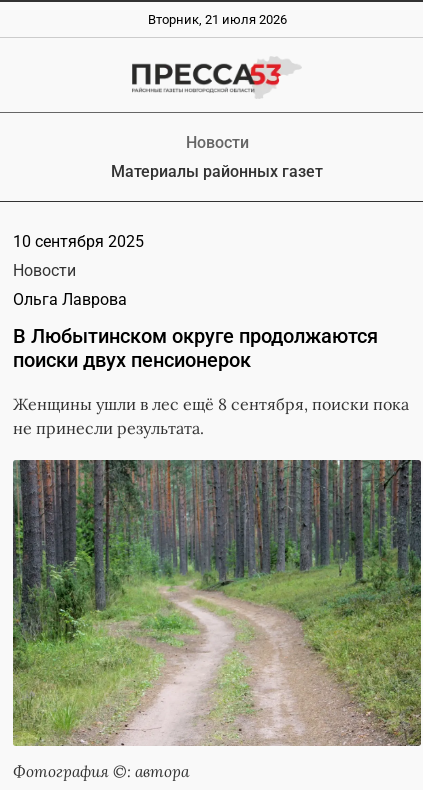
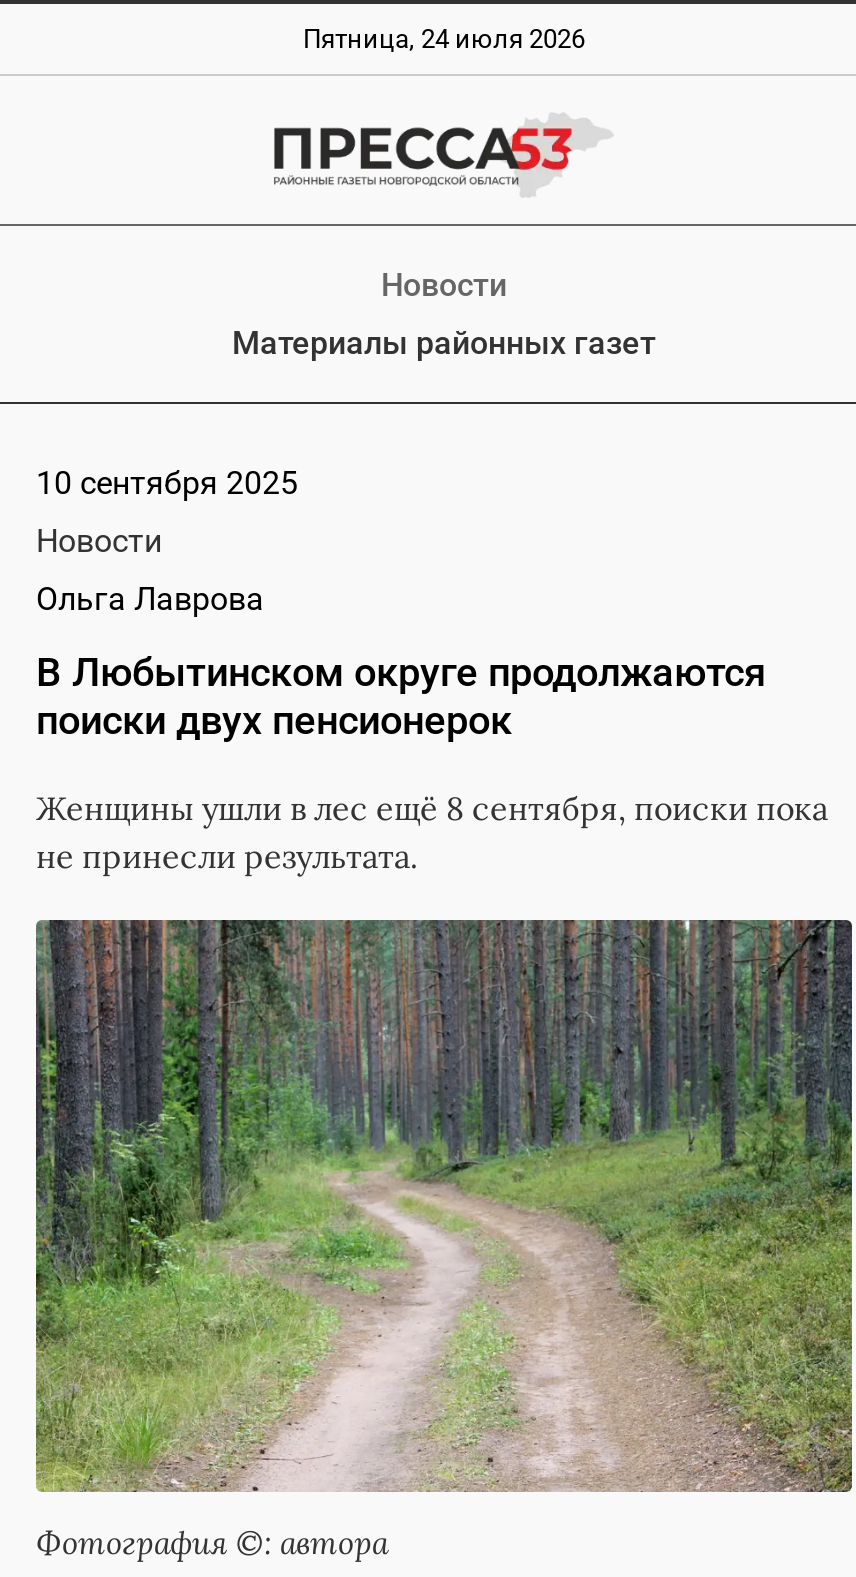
[147,12,286,27] Вторник, 21 июля 2026 -> [303,24,585,54] Пятница, 24 июля 2026

